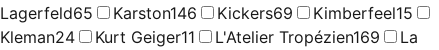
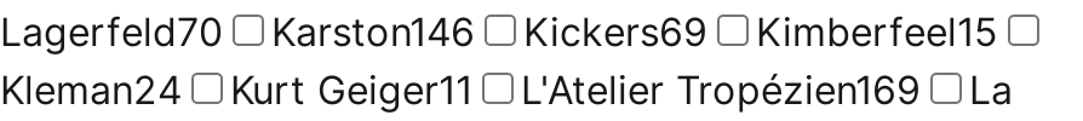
[0,3,413,23] Lagerfeld65 Karston146 Kickers69 Kimberfeel15 -> [0,7,998,55] Lagerfeld70 Karston146 Kickers69 Kimberfeel15

